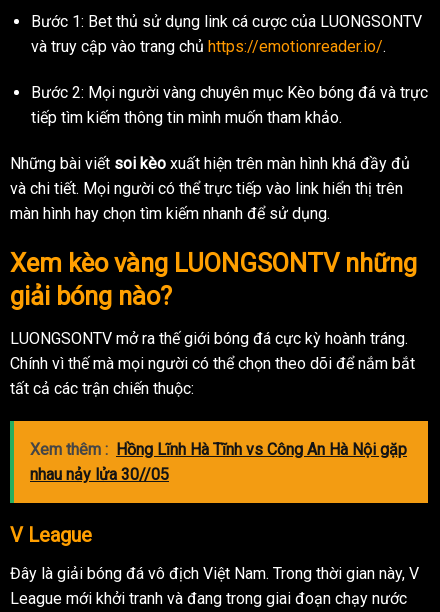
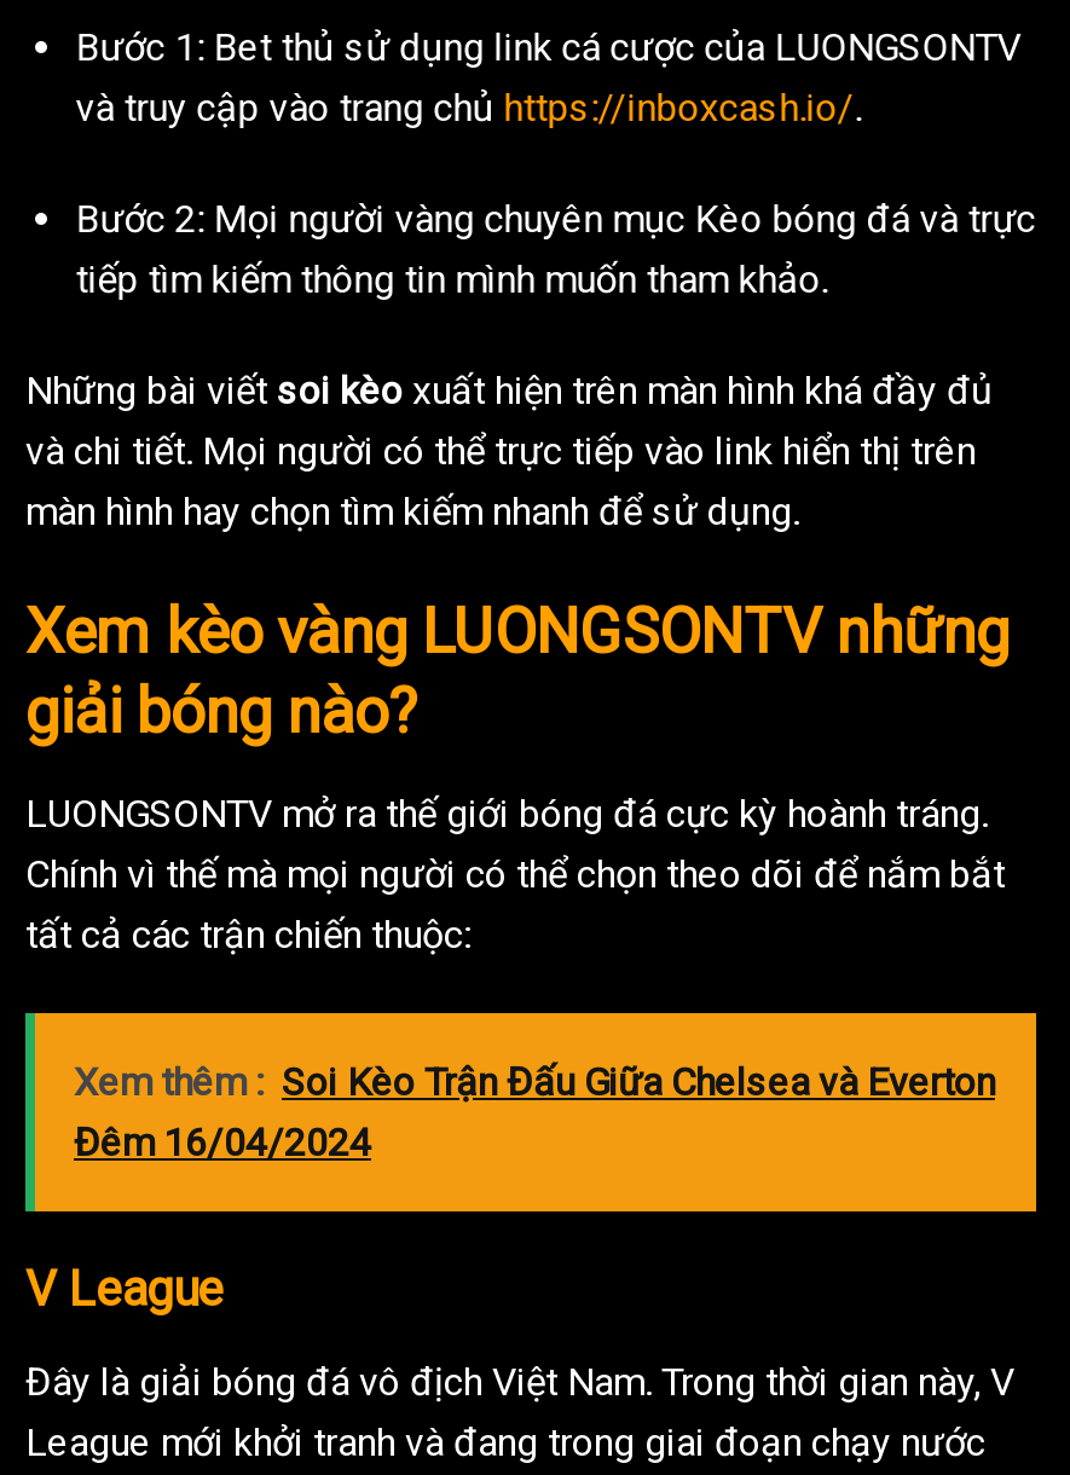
[31,37,386,56] và truy cập vào trang chủ https://emotionreader.io/. -> [76,85,862,131] và truy cập vào trang chủ https://inboxcash.io/.
[30,440,407,484] Xem thêm : Hồng Lĩnh Hà Tĩnh vs Công An Hà Nội gặp | nhau nảy lửa 30//05 -> [74,1060,995,1166] Xem thêm : Soi Kèo Trận Đấu Giữa Chelsea và Everton | Đêm 16/04/2024

